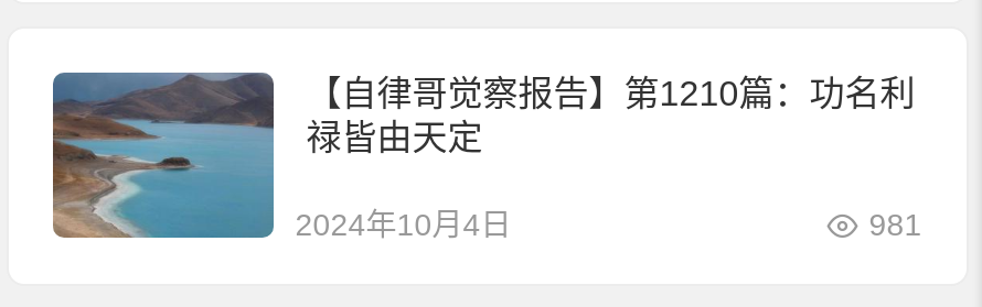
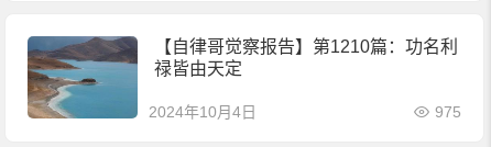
[869,207,922,242] 981 -> [435,103,461,121] 975

